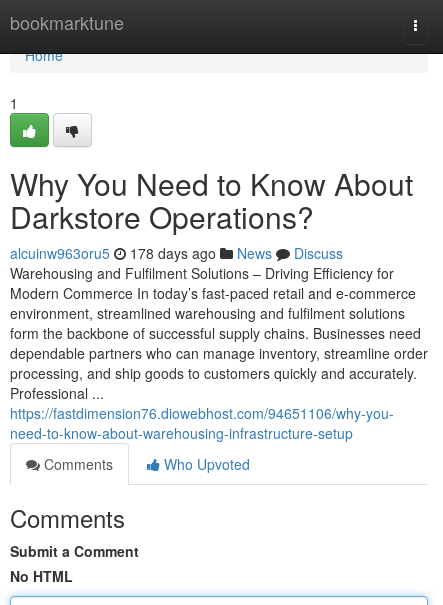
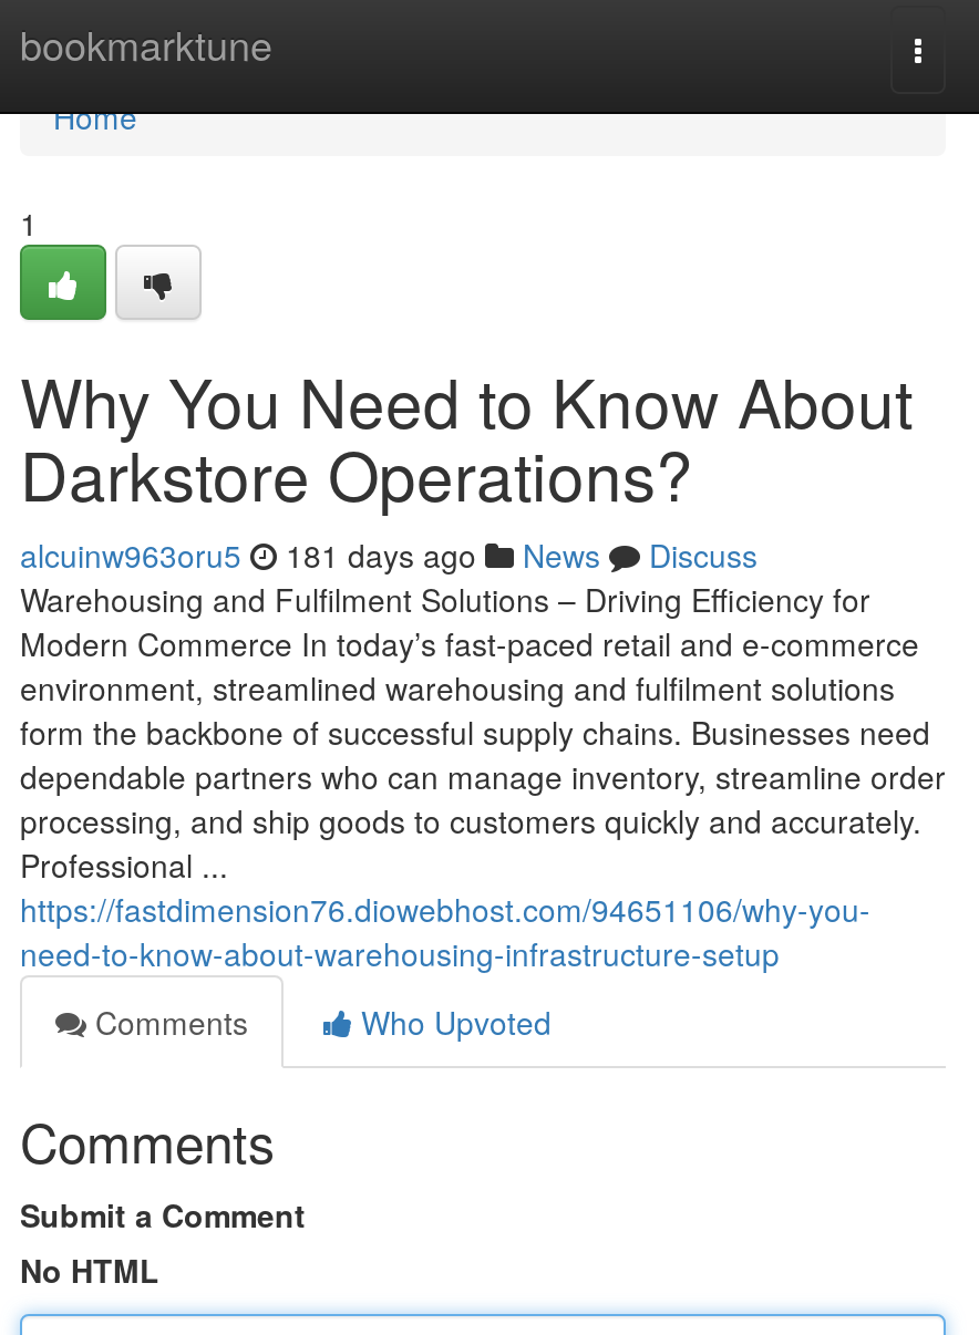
[10,243,343,263] alcuinw963oru5 178 days ago News Discuss -> [20,532,758,577] alcuinw963oru5 181 days ago News Discuss

